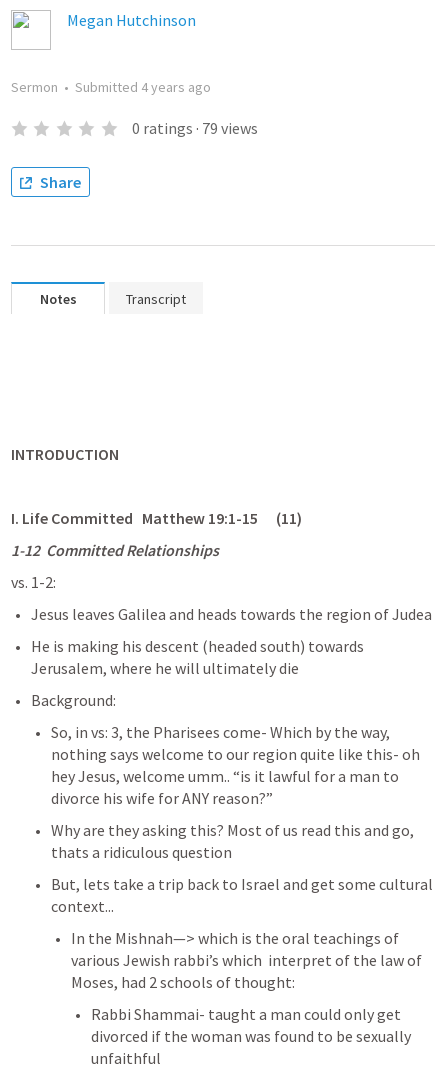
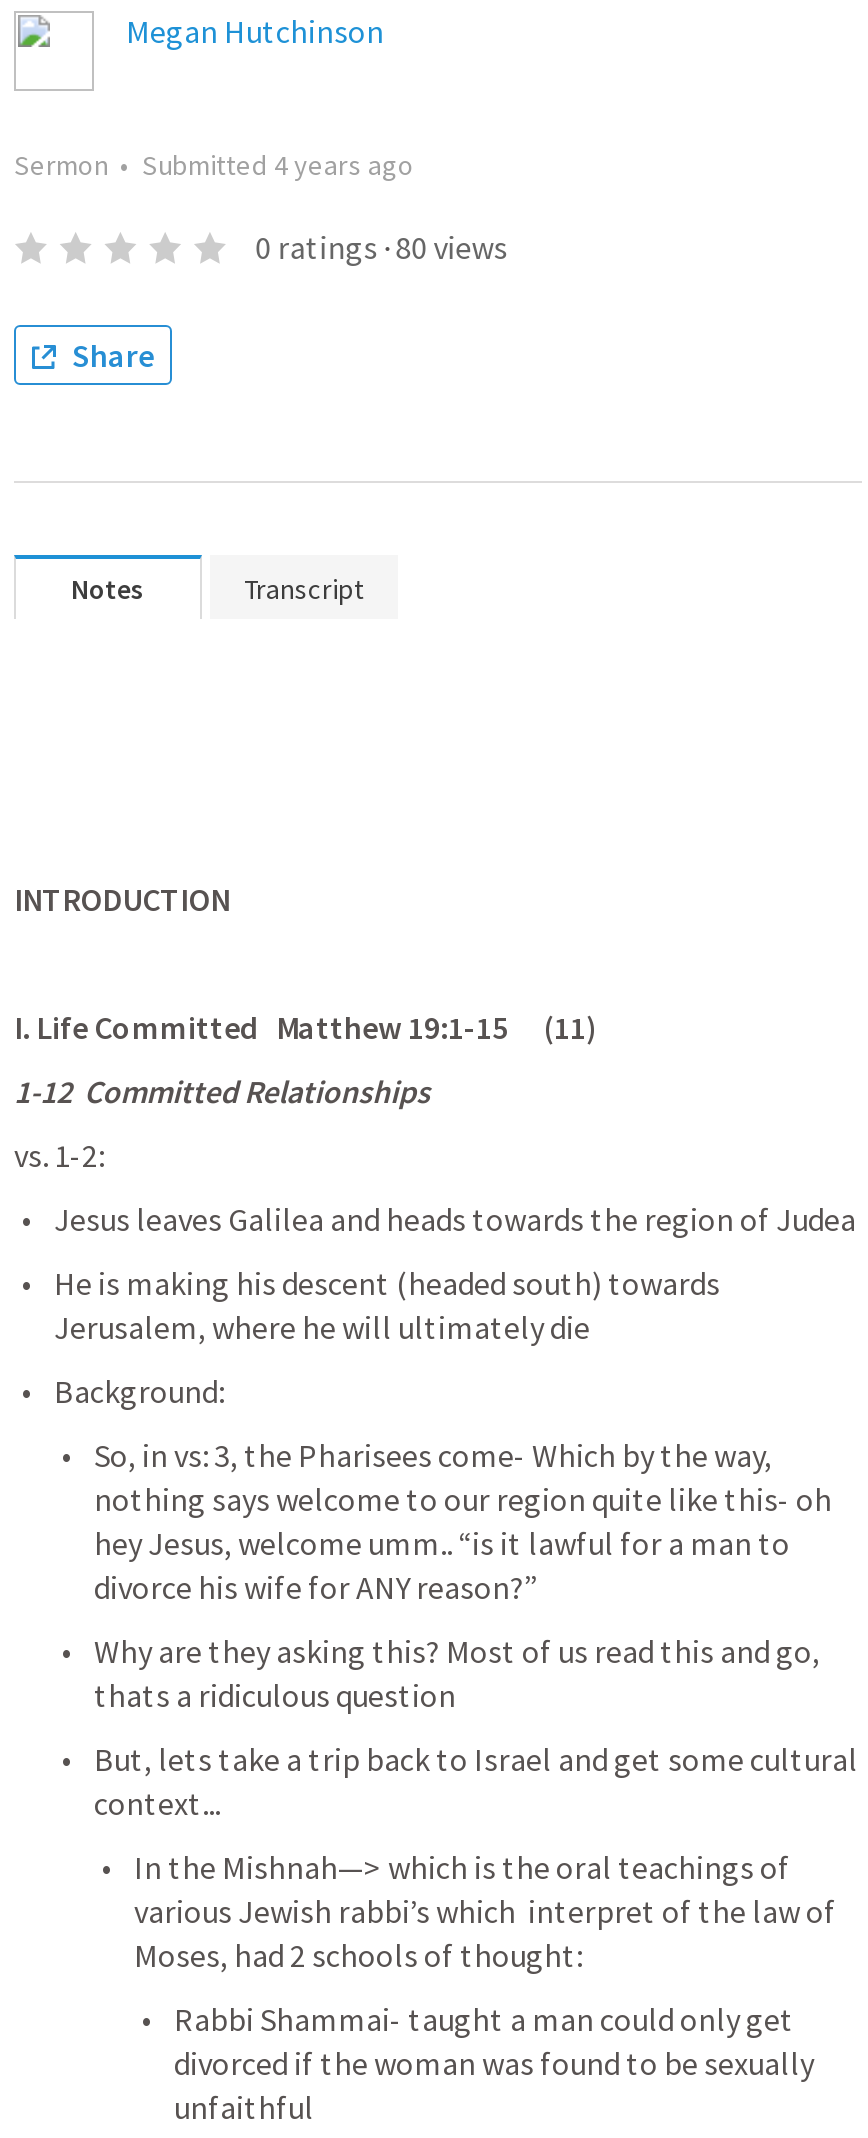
[132,118,258,138] 0 ratings · 79 views -> [255,227,507,267] 0 ratings · 80 views

